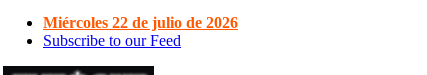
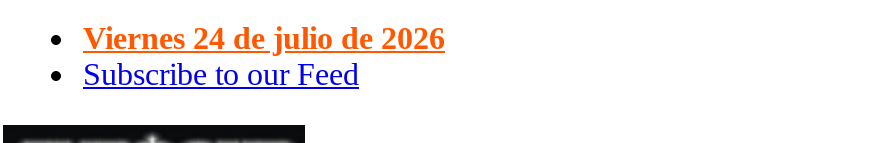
[43,14,238,31] Miércoles 22 de julio de 2026 -> [83,21,445,55] Viernes 24 de julio de 2026

